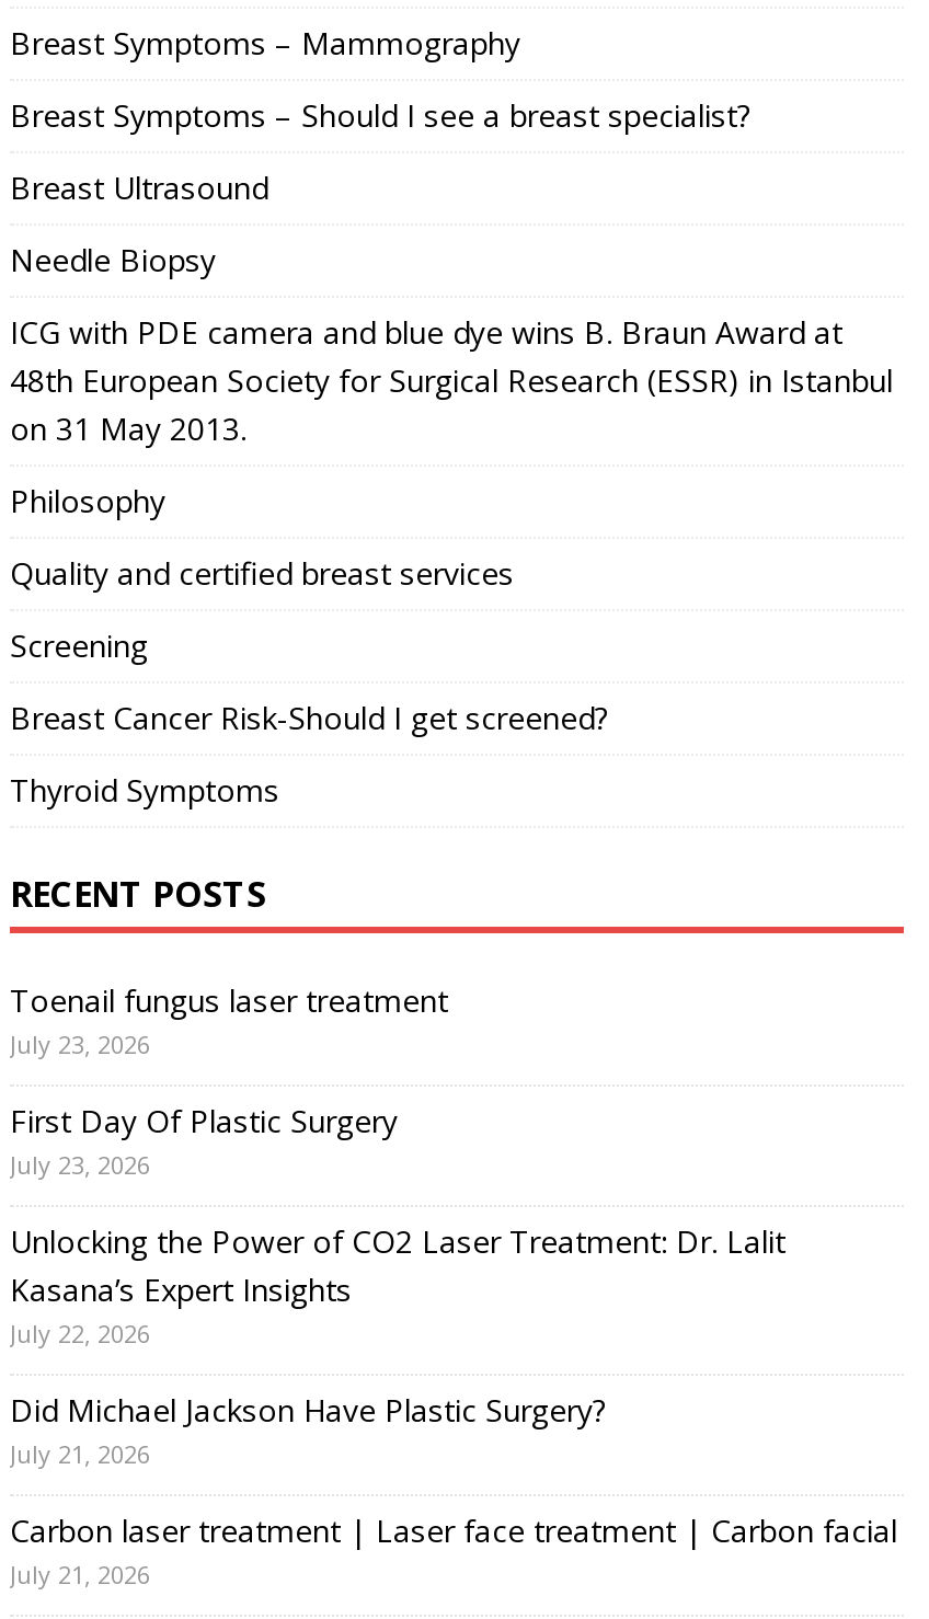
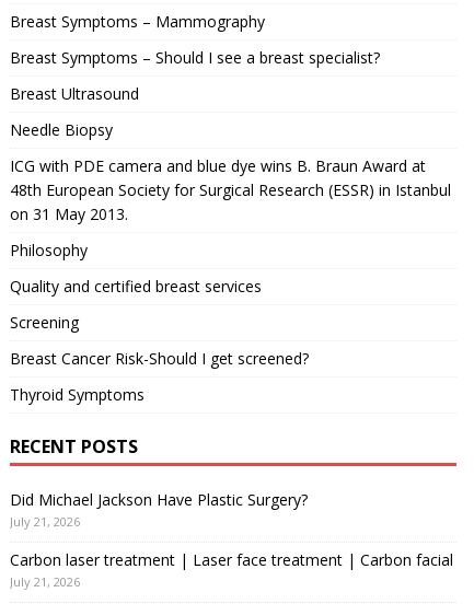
[10,978,785,1348] Toenail fungus laser treatment | July 23, 2026 | First Day Of Plastic Surgery | July 23, 2026 | Unlocking the Power of CO2 Laser Treatment: Dr. Lalit | Kasana’s Expert Insights | July 22, 2026 -> none

